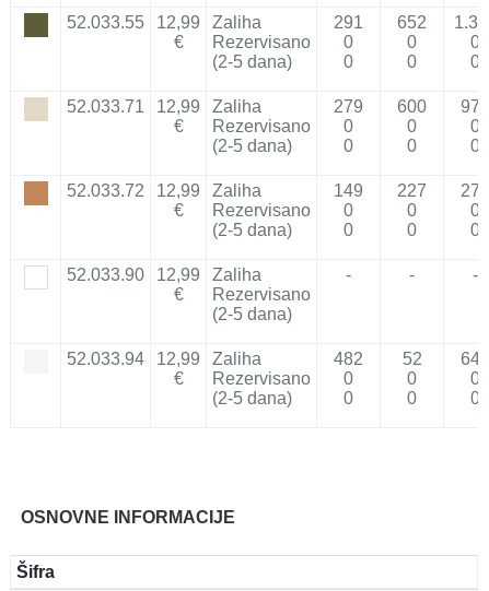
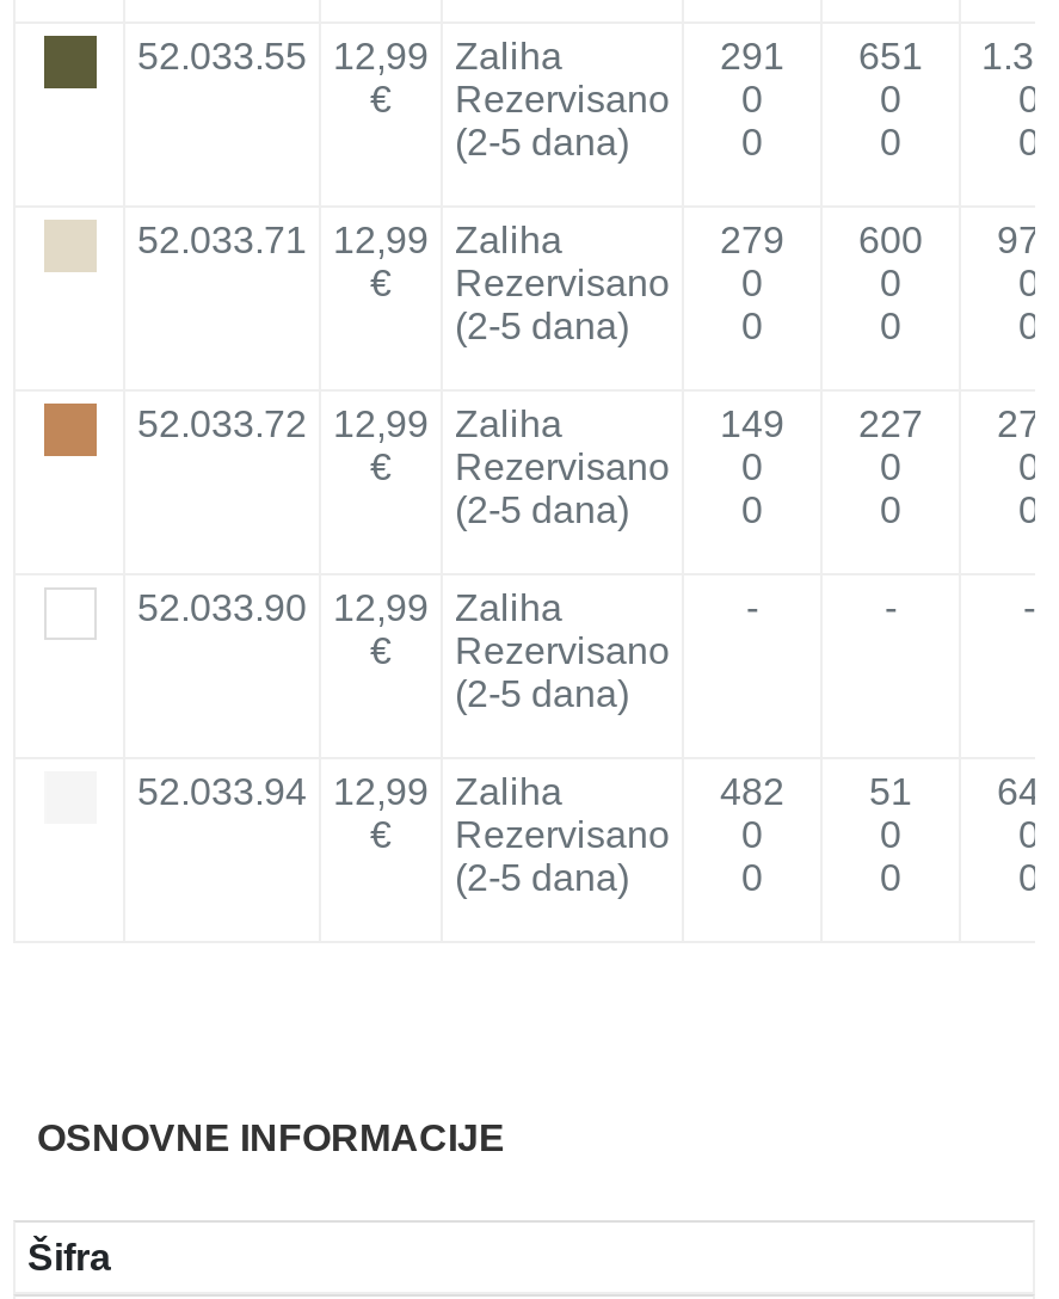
[397,13,427,32] 652 -> [858,36,923,76] 651
[402,350,422,368] 52 -> [869,771,912,812] 51

